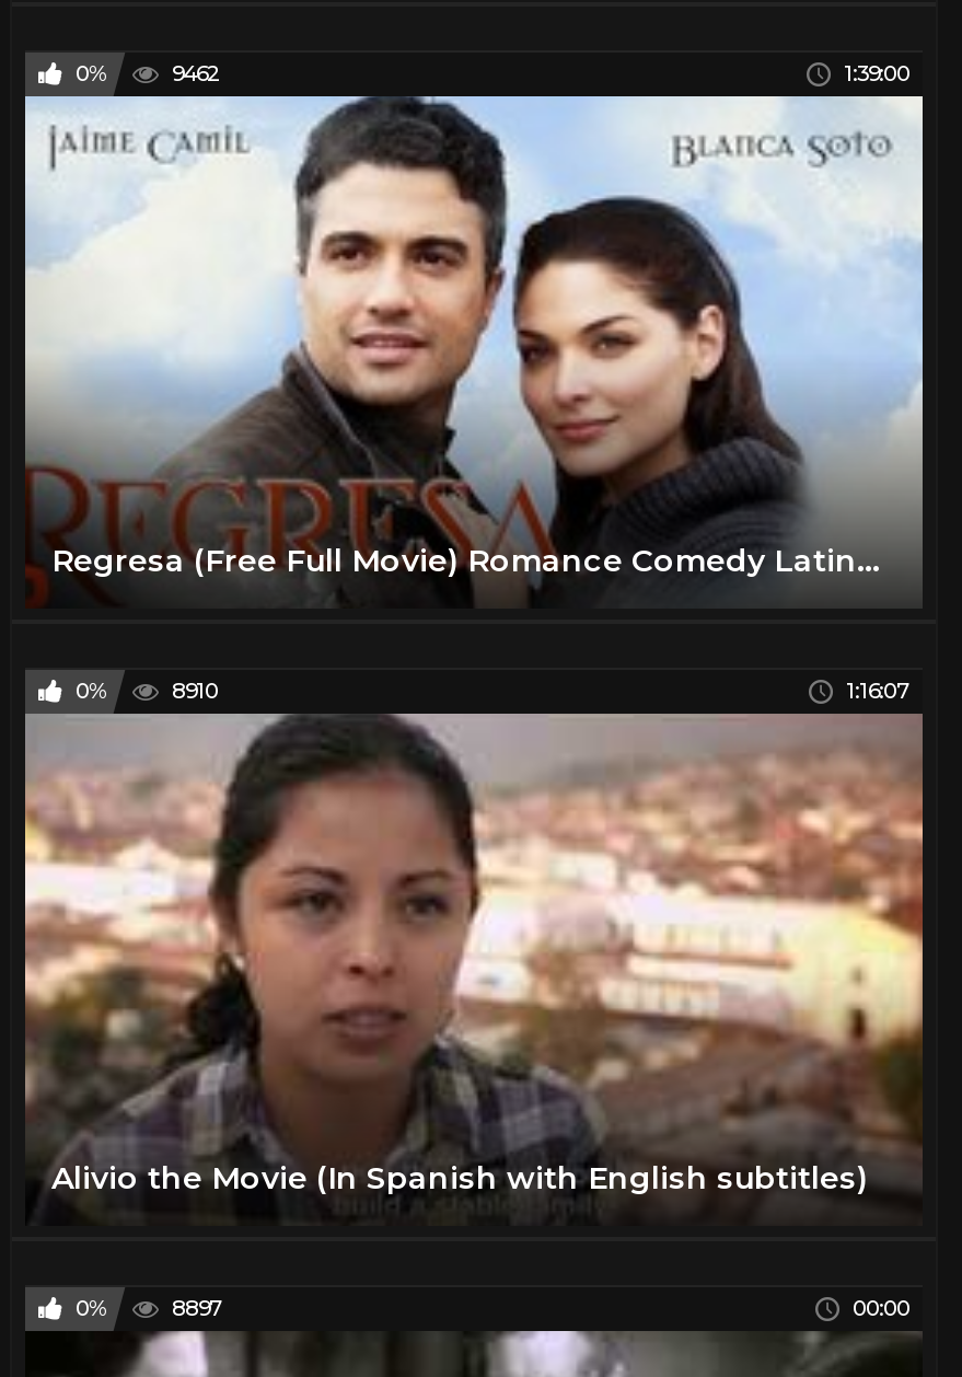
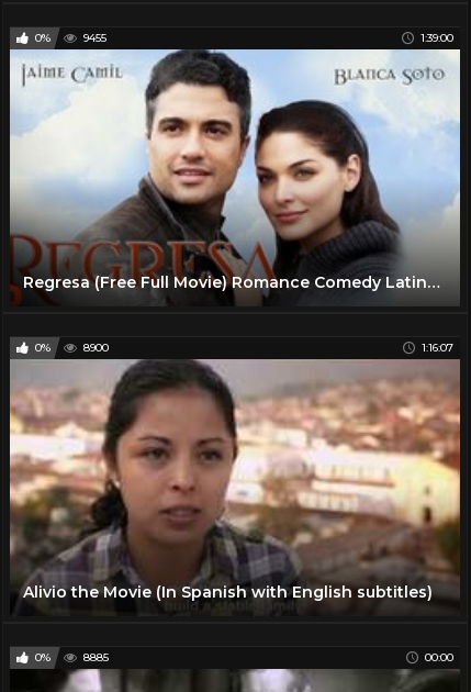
[172,58,220,86] 9462 -> [83,30,106,44] 9455
[172,676,218,704] 8910 -> [83,340,109,355] 8900
[172,1294,222,1322] 8897 -> [83,650,109,665] 8885

